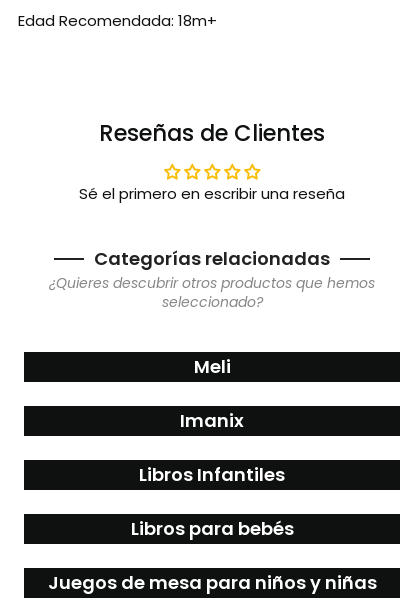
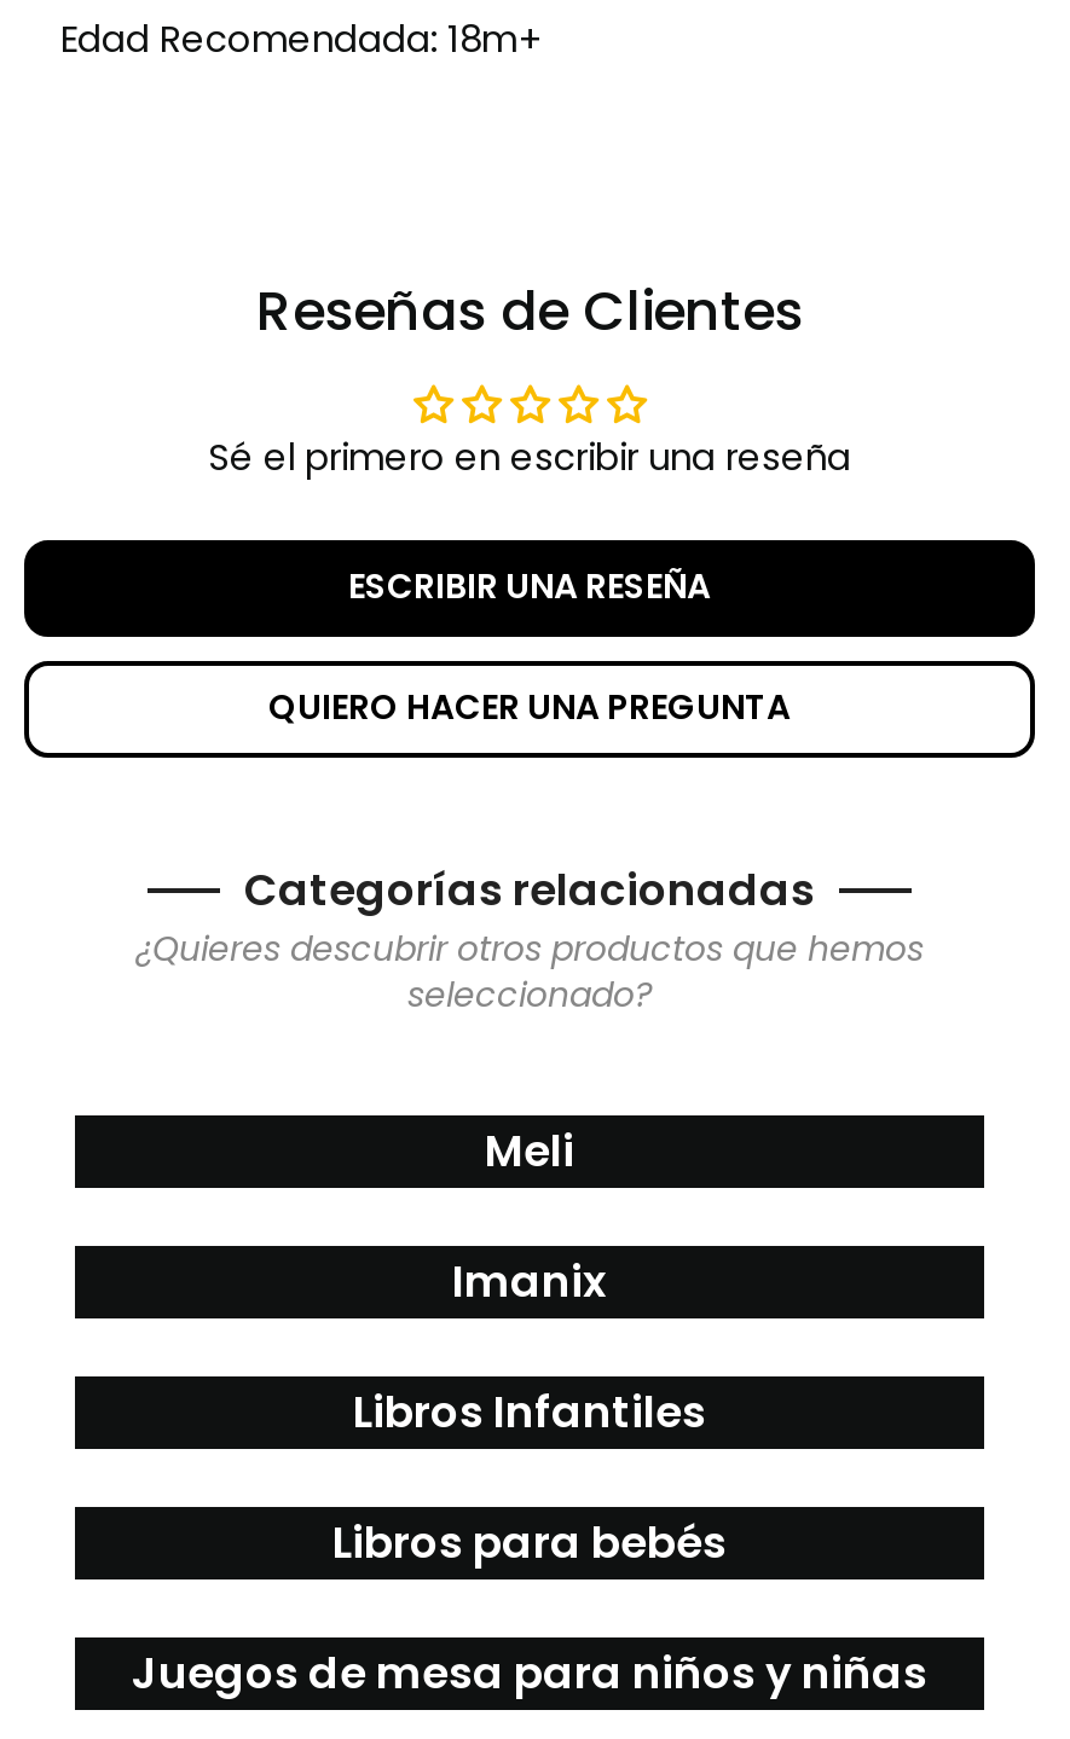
none -> [268,561,791,730] ESCRIBIR UNA RESEÑA | QUIERO HACER UNA PREGUNTA

